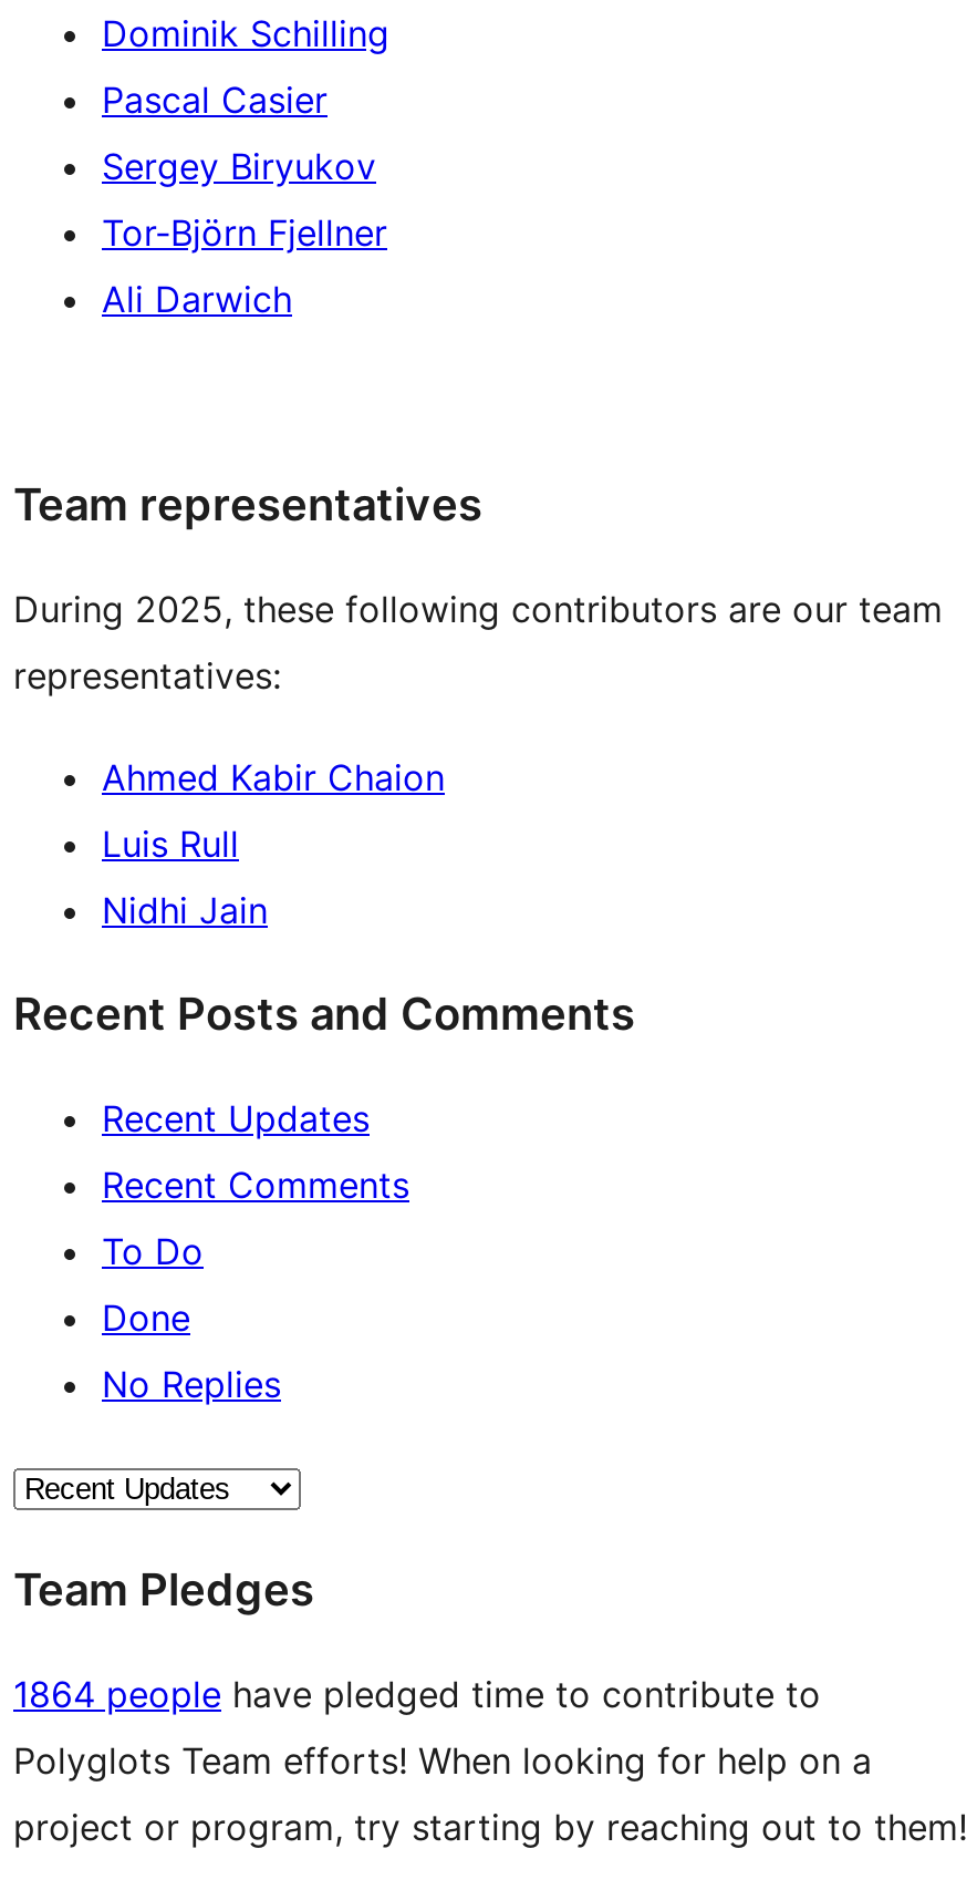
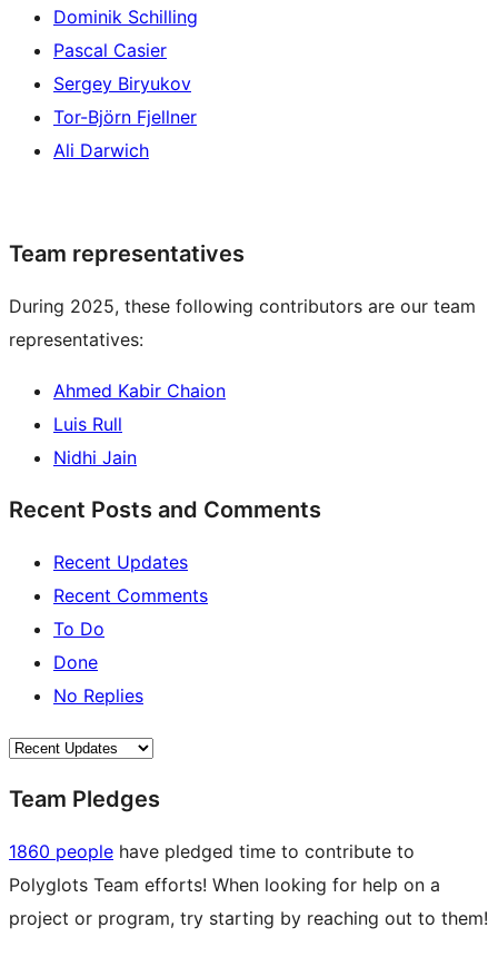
[13,1672,821,1716] 1864 people have pledged time to contribute to -> [9,840,415,863] 1860 people have pledged time to contribute to

